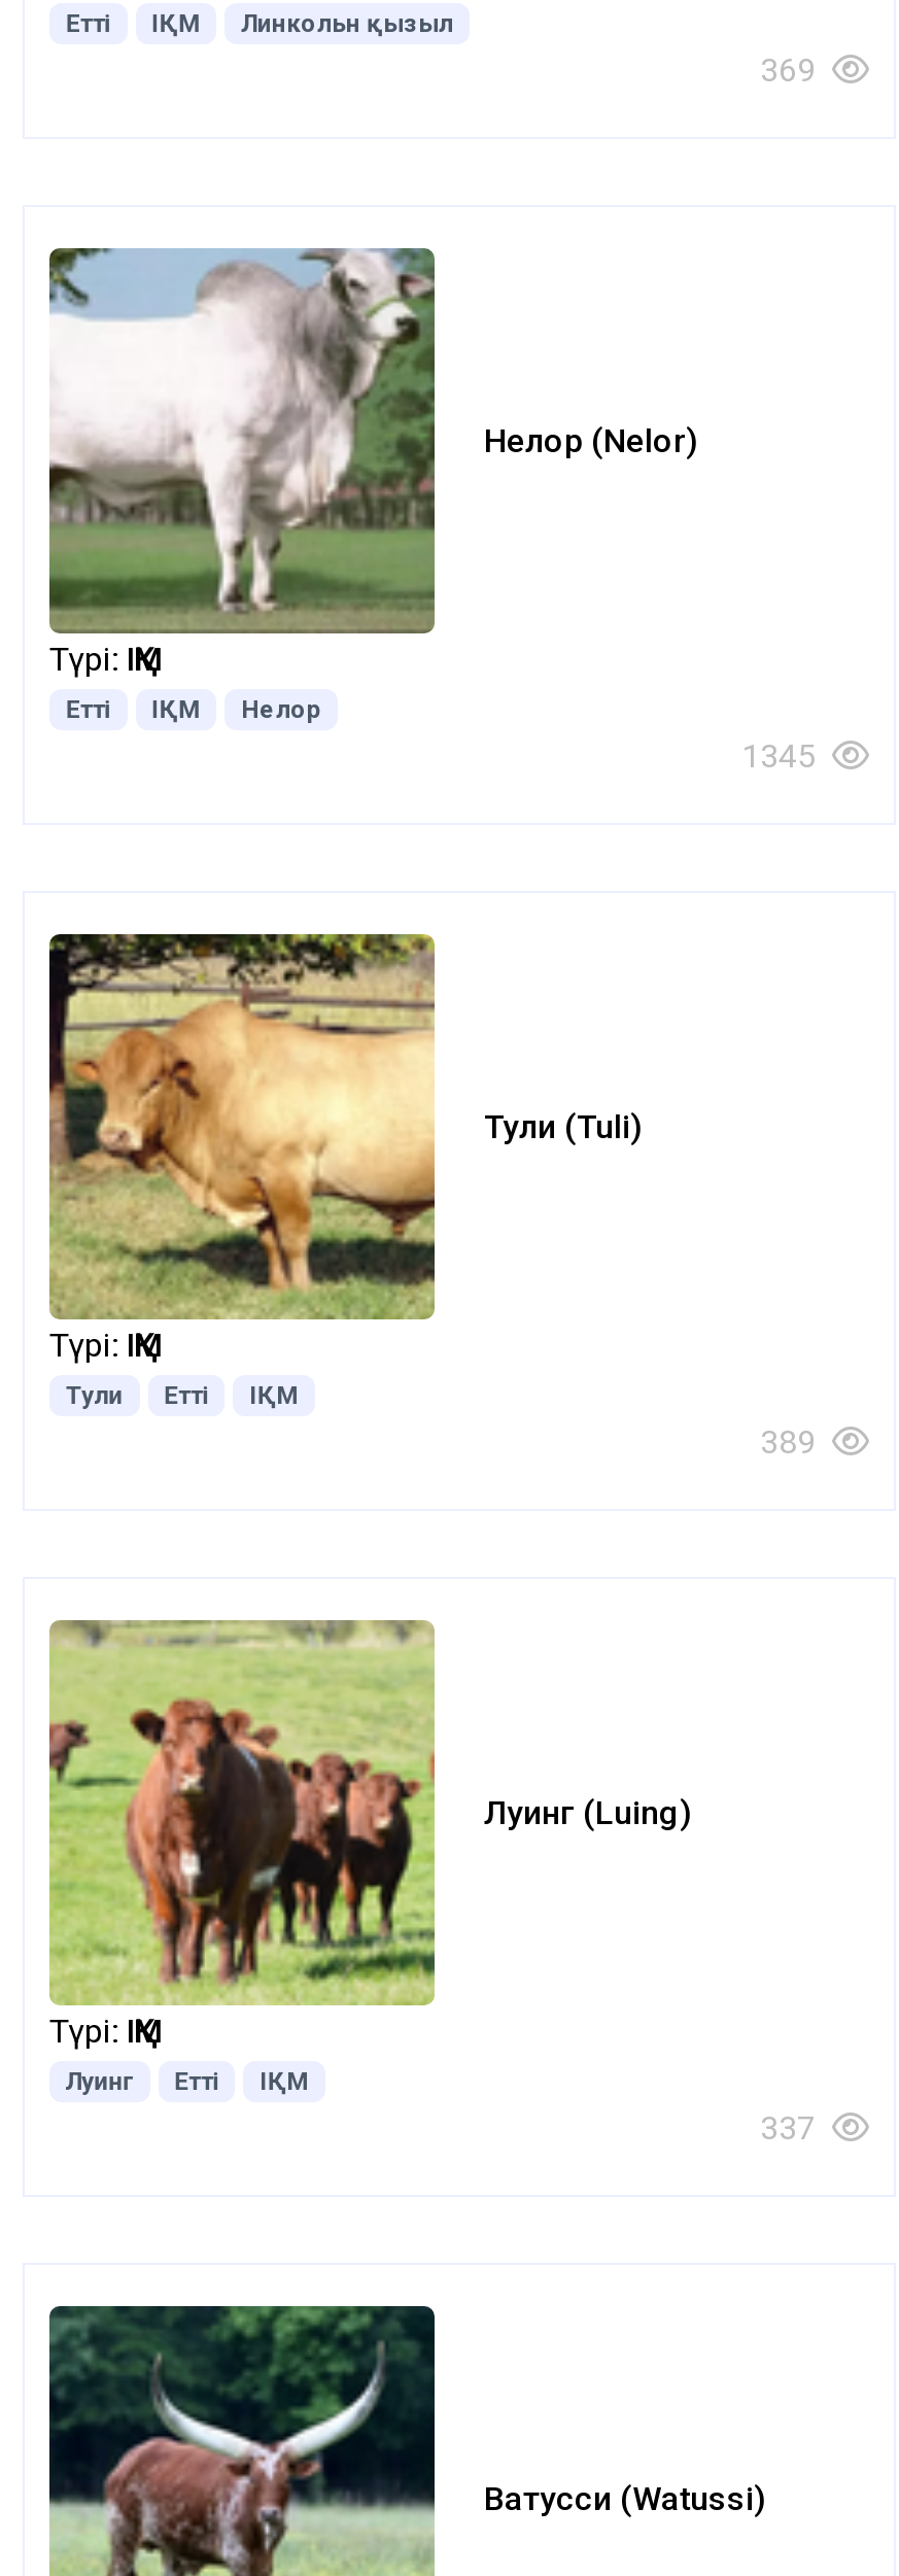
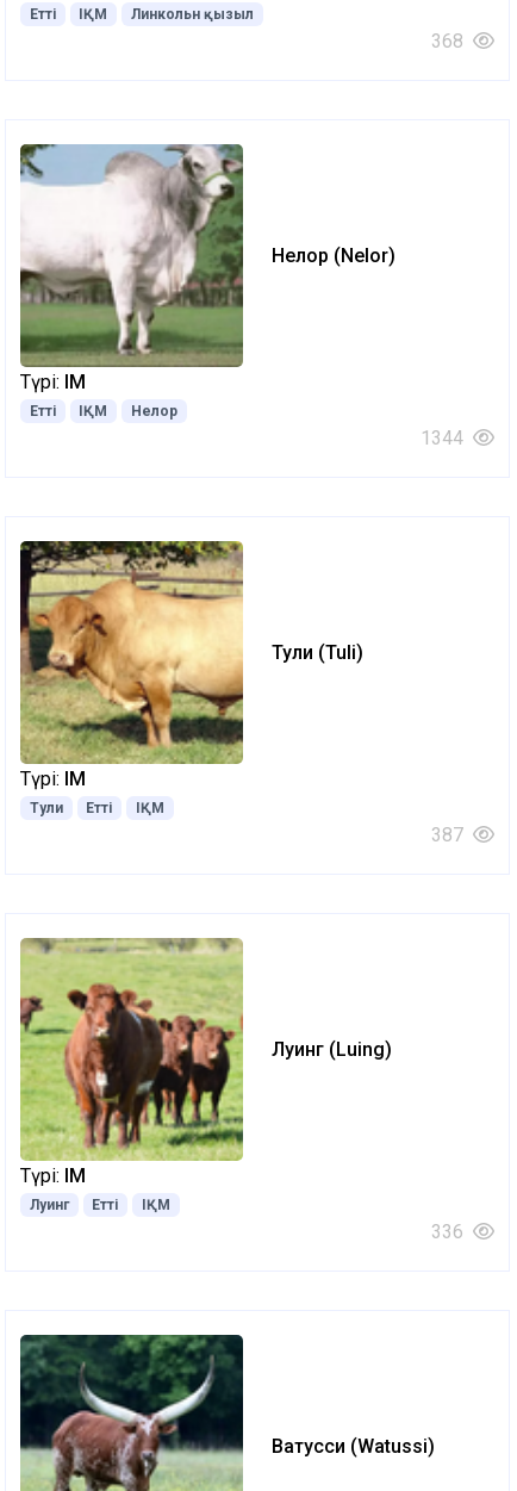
[760,50,832,90] 369 -> [431,30,473,52] 368
[741,736,832,776] 1345 -> [421,427,473,449] 1344
[760,1422,832,1462] 389 -> [431,824,473,846] 387
[760,2108,832,2148] 337 -> [431,1220,473,1243] 336

